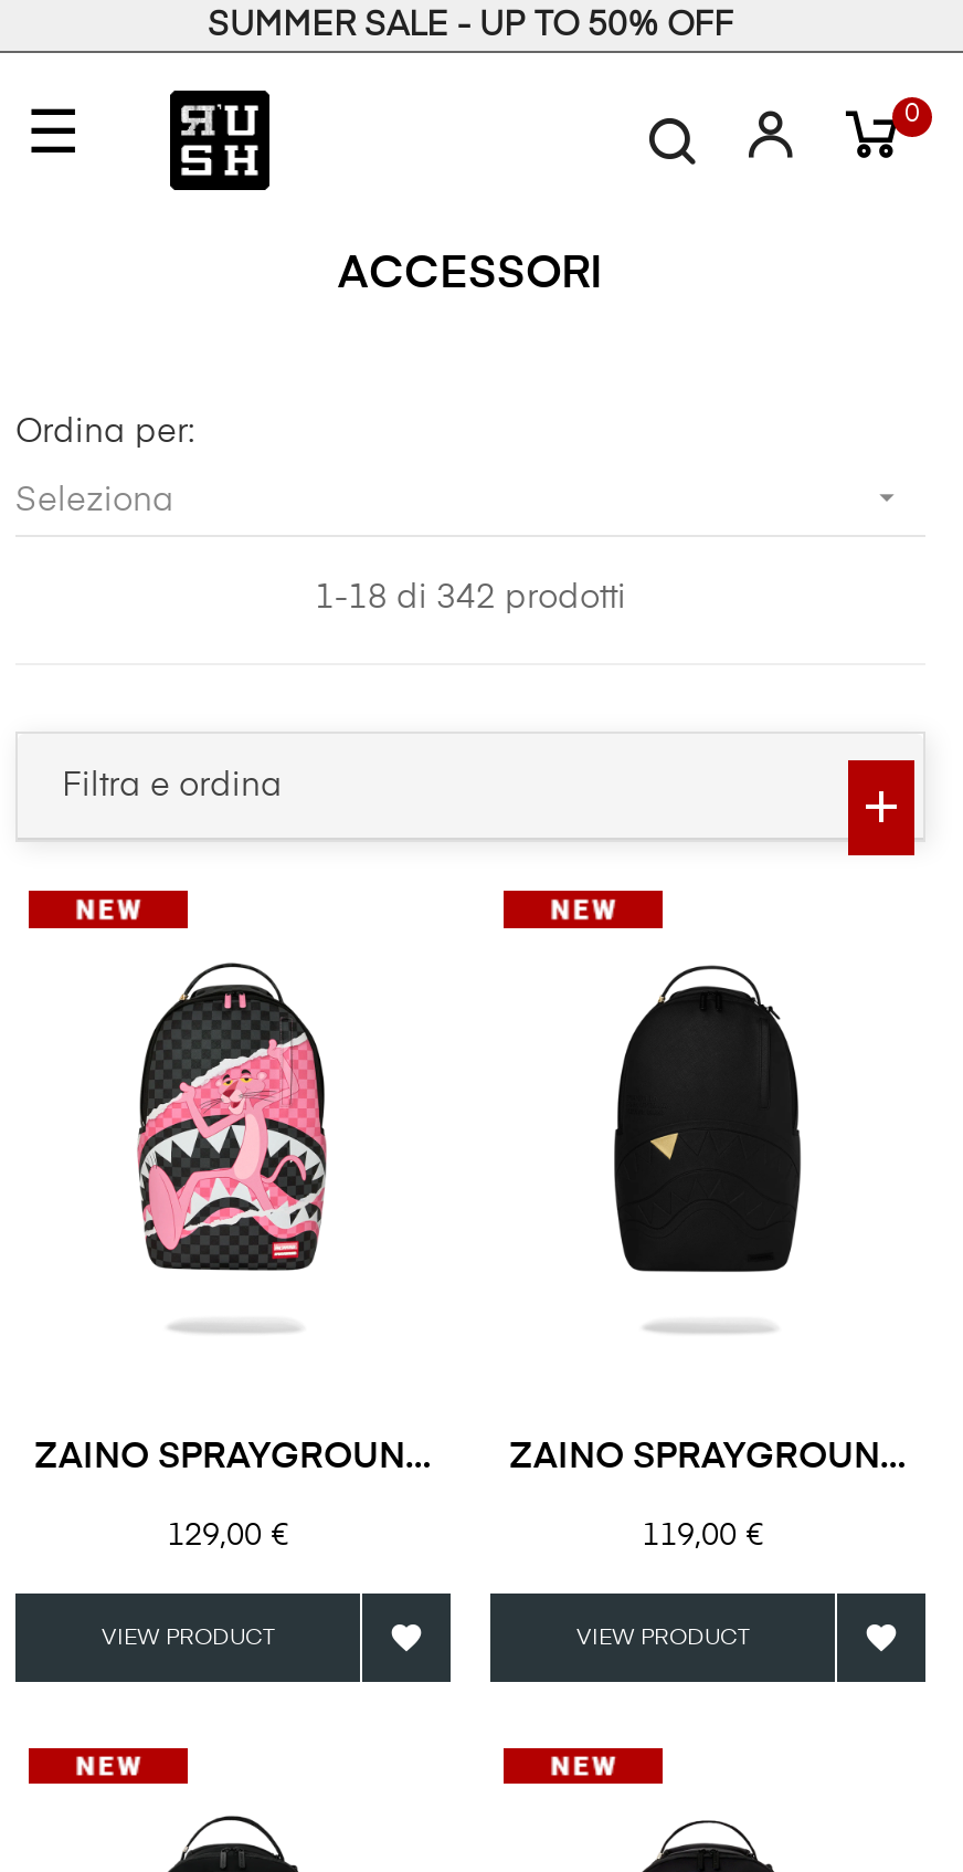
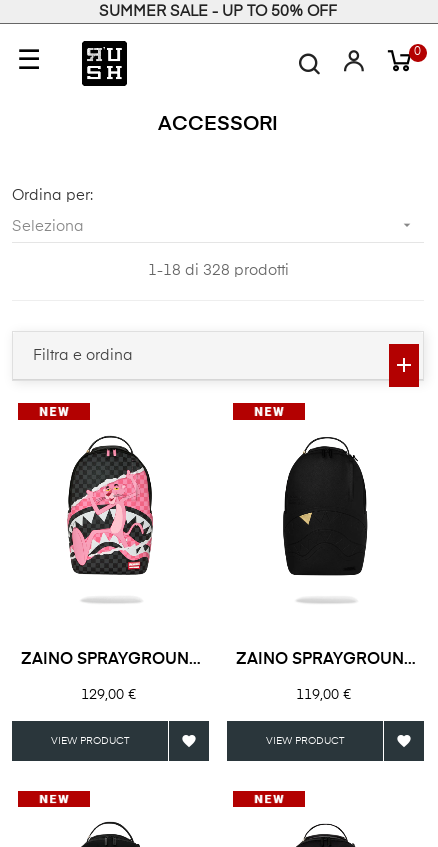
[315,581,626,614] 1-18 di 342 prodotti -> [147,263,288,278] 1-18 di 328 prodotti

